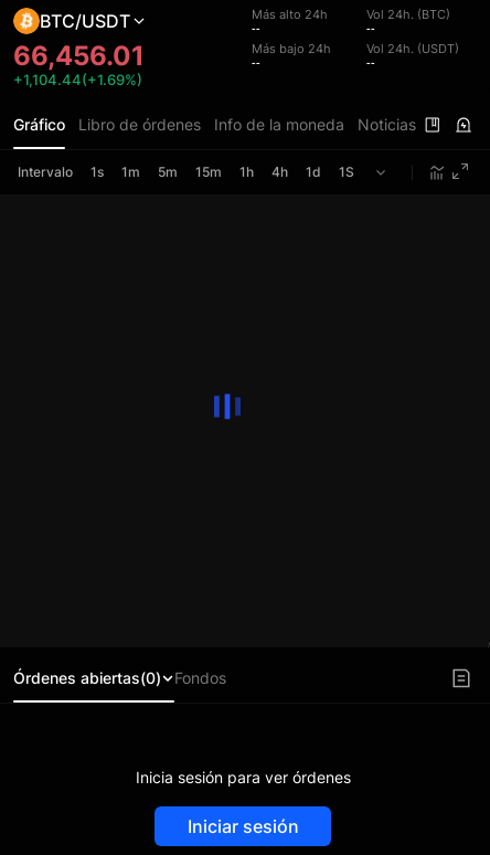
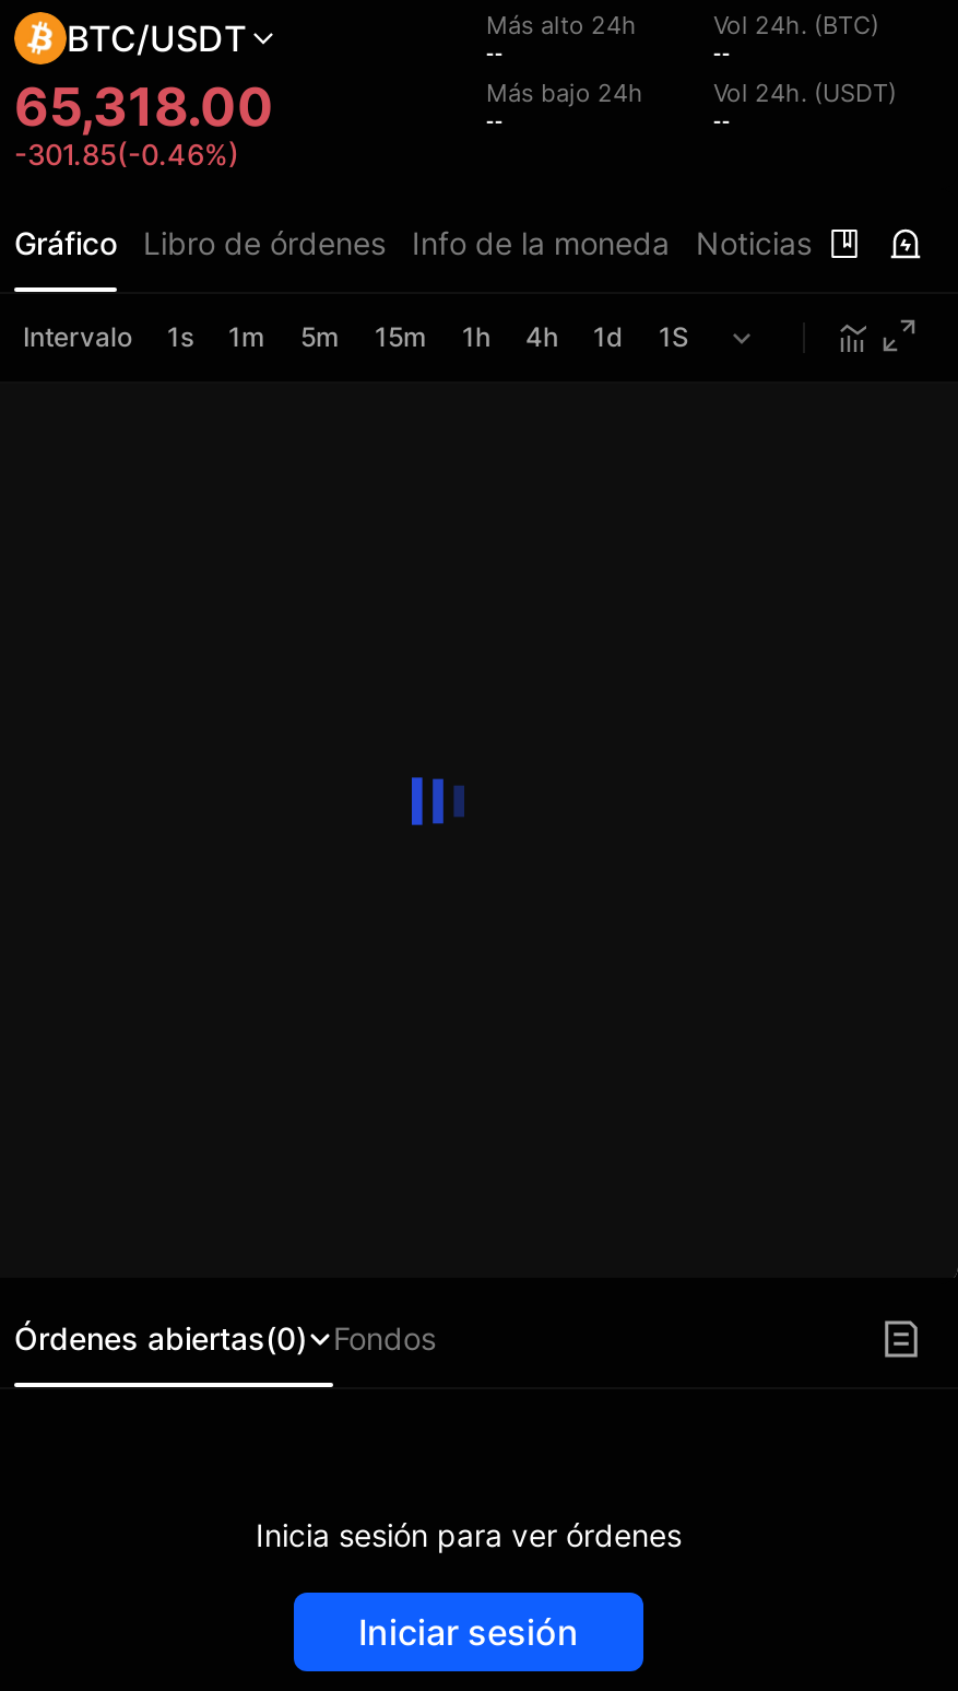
[13,40,145,72] 66,456.01 -> [14,75,274,139] 65,318.00
[13,71,142,88] +1,104.44(+1.69%) -> [14,137,239,172] -301.85(-0.46%)

